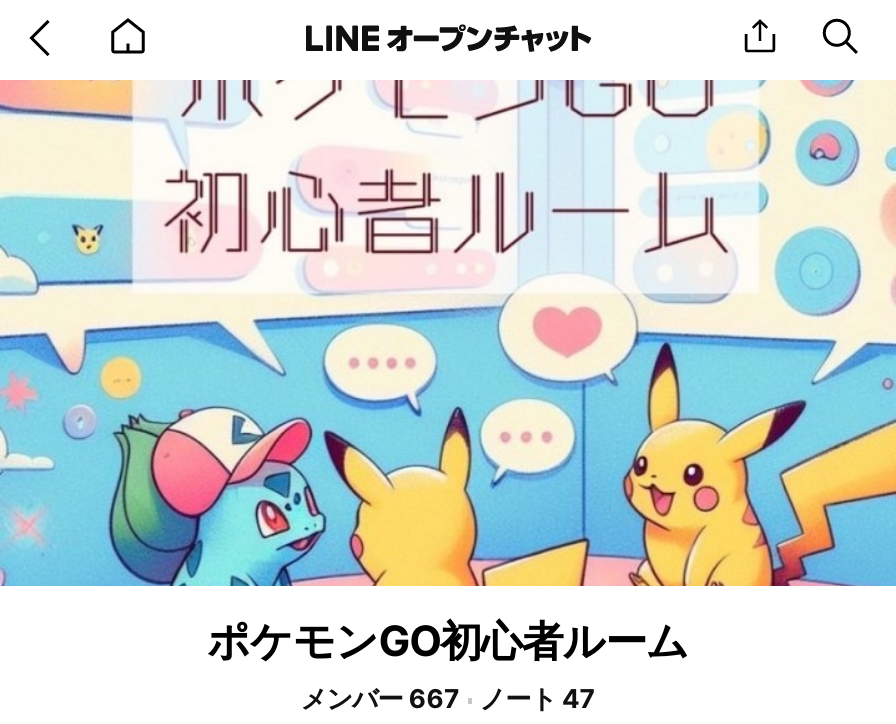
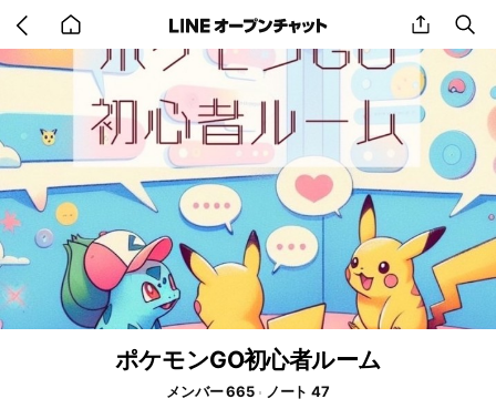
[301,682,595,714] メンバー 667 ノート 47 -> [167,382,329,400] メンバー 665 ノート 47

